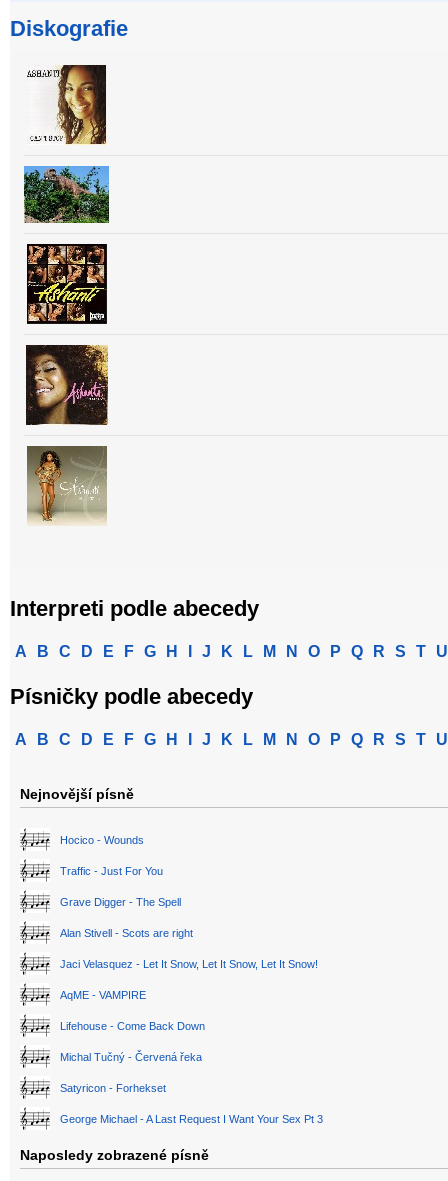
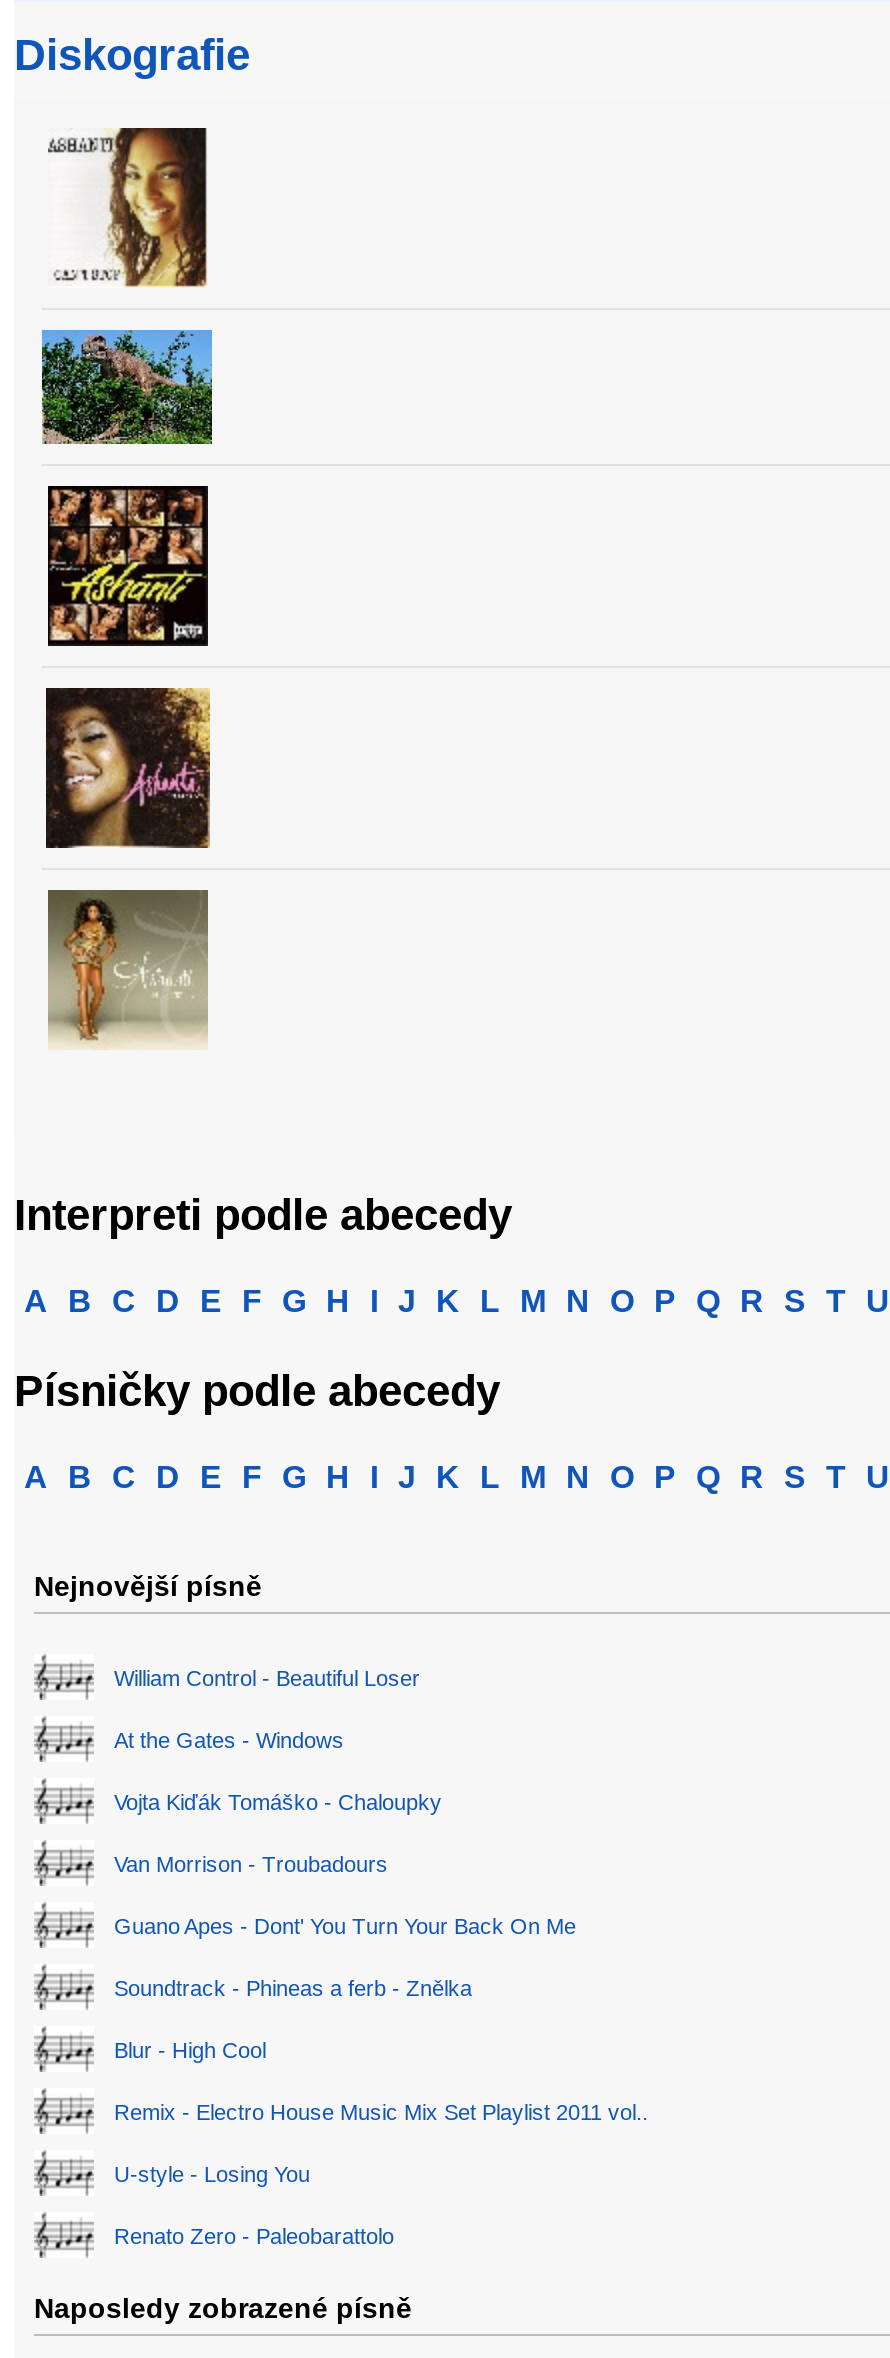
[60,834,144,846] Hocico - Wounds -> [114,1665,420,1689] William Control - Beautiful Loser
[60,865,163,877] Traffic - Just For You -> [114,1727,344,1751] At the Gates - Windows
[60,896,181,908] Grave Digger - The Spell -> [114,1789,442,1813] Vojta Kiďák Tomáško - Chaloupky
[60,927,193,939] Alan Stivell - Scots are right -> [114,1851,388,1875] Van Morrison - Troubadours
[60,958,318,970] Jaci Velasquez - Let It Snow, Let It Snow, Let It Snow! -> [114,1913,576,1937] Guano Apes - Dont' You Turn Your Back On Me
[60,989,146,1001] AqME - VAMPIRE -> [114,1975,472,1999] Soundtrack - Phineas a ferb - Znělka
[60,1020,205,1032] Lifehouse - Come Back Down -> [114,2037,266,2061] Blur - High Cool
[60,1051,202,1063] Michal Tučný - Červená řeka -> [114,2099,648,2123] Remix - Electro House Music Mix Set Playlist 2011 vol..
[60,1082,166,1094] Satyricon - Forhekset -> [114,2161,310,2185] U-style - Losing You
[60,1113,323,1125] George Michael - A Last Request I Want Your Sex Pt 3 -> [114,2223,394,2247] Renato Zero - Paleobarattolo

